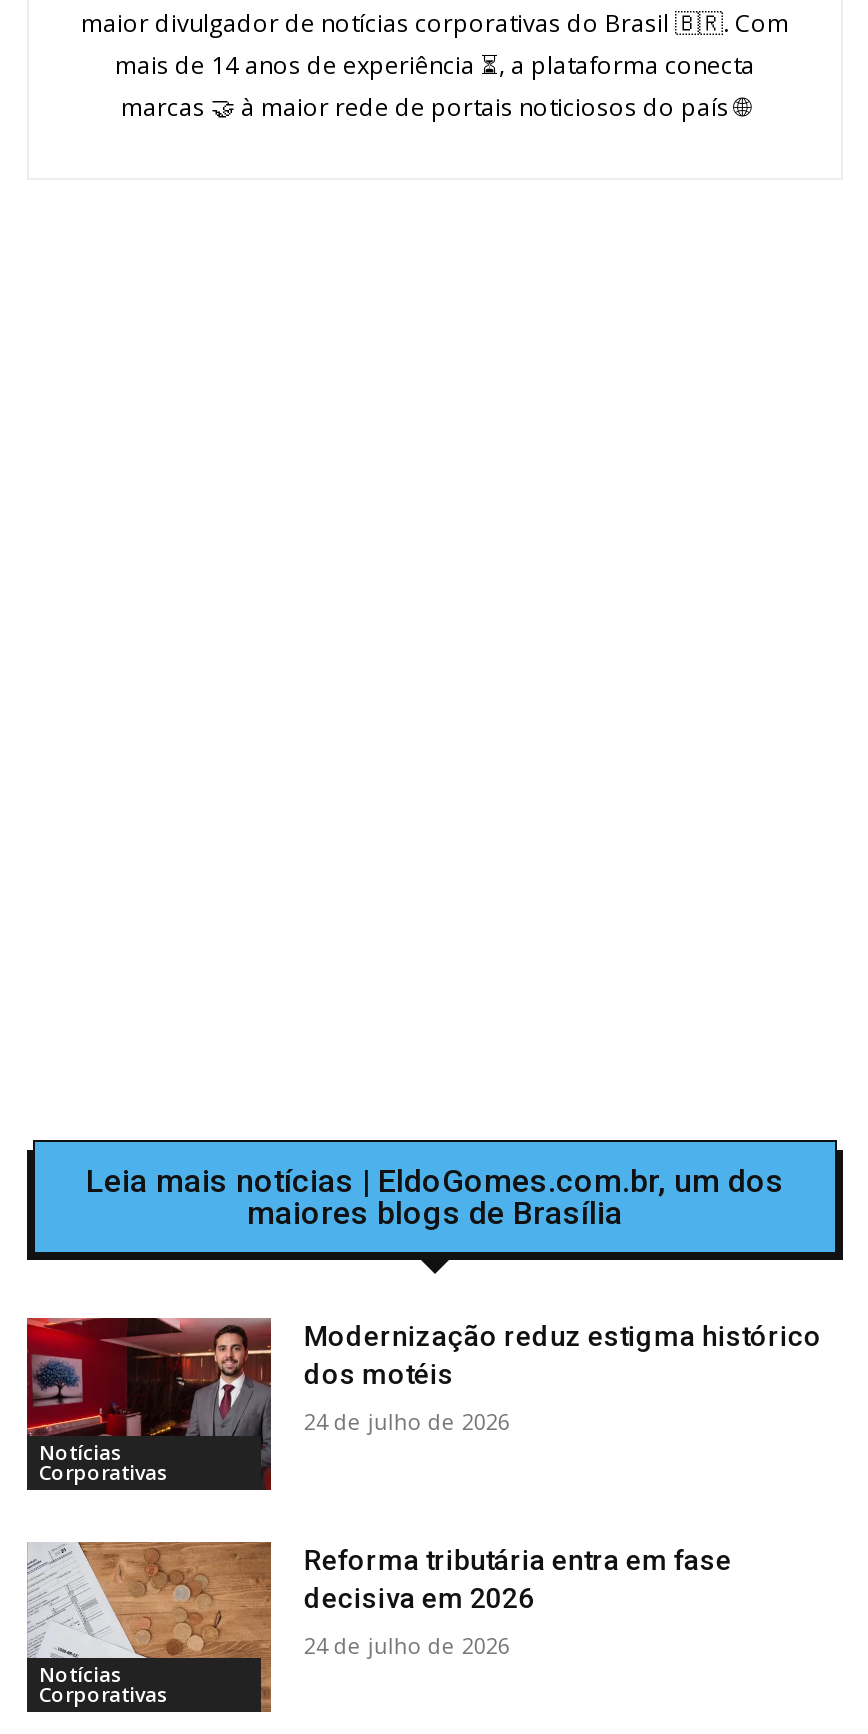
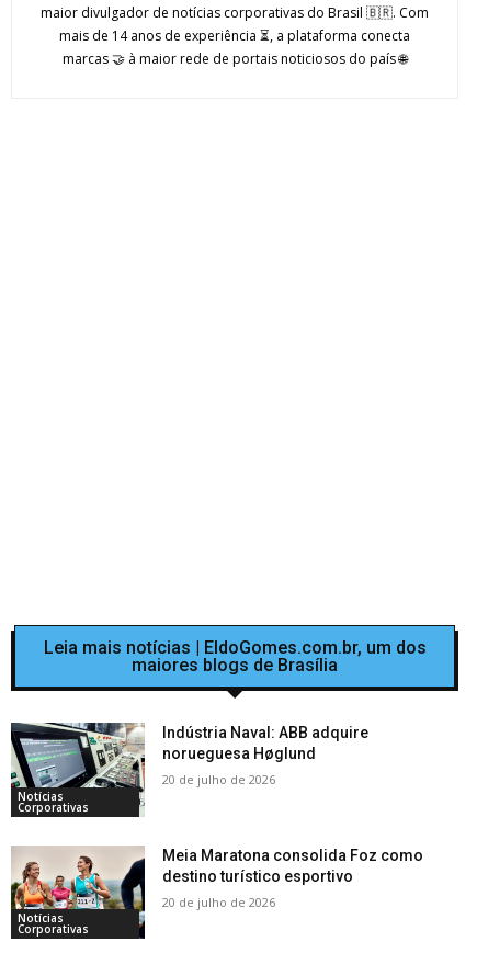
[25,1316,822,1492] [image] | Modernização reduz estigma histórico | dos motéis -> [10,722,369,817] [image] | Indústria Naval: ABB adquire | norueguesa Høglund
[304,1406,510,1436] 24 de julho de 2026 -> [163,771,276,788] 20 de julho de 2026
[27,1542,732,1714] [image] | Reforma tributária entra em fase | decisiva em 2026 -> [10,846,424,940] [image] | Meia Maratona consolida Foz como | destino turístico esportivo
[304,1629,510,1659] 24 de julho de 2026 -> [163,893,276,910] 20 de julho de 2026

